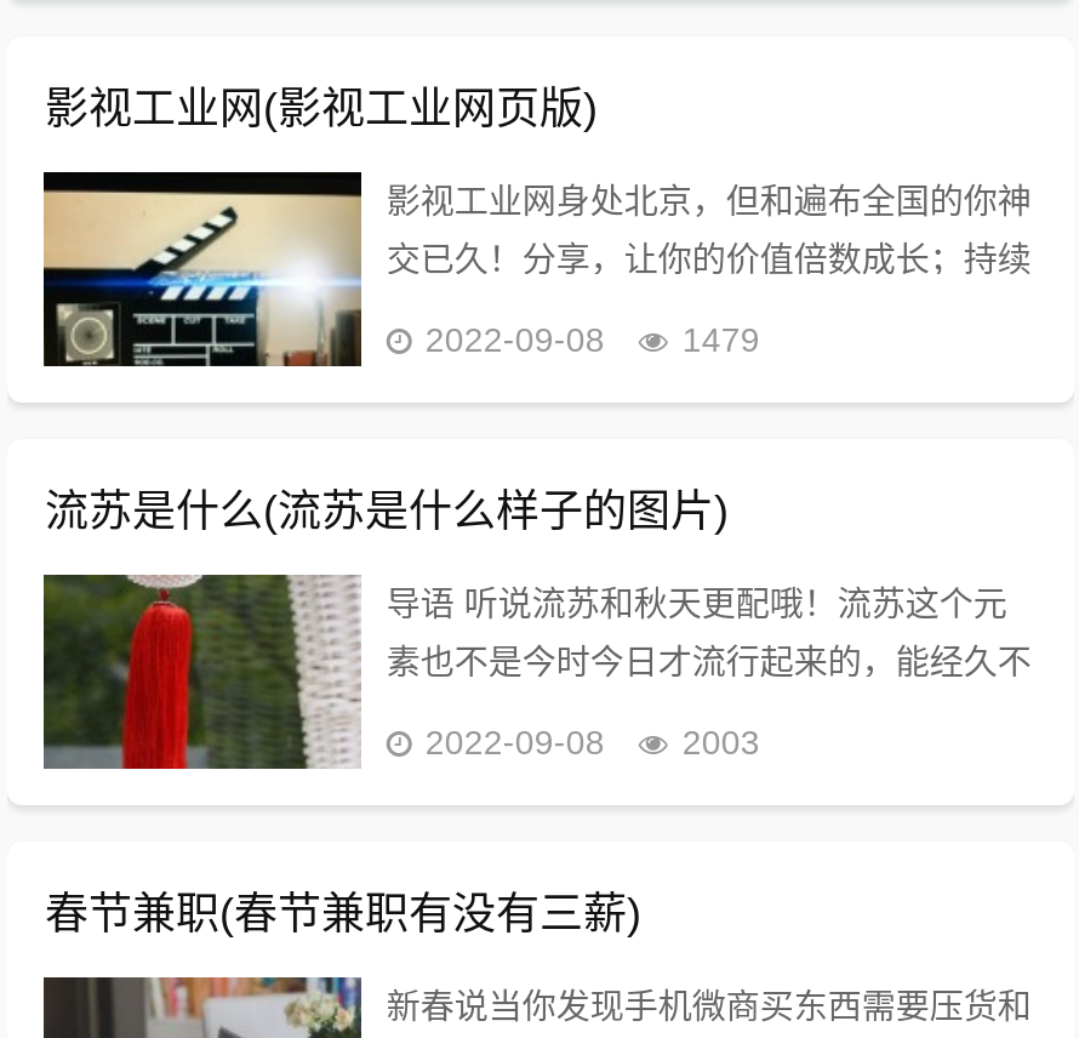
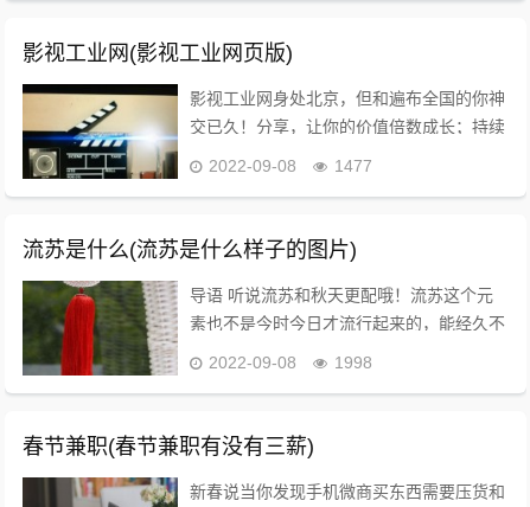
[425,320,760,359] 2022-09-08 1479 -> [209,156,373,175] 2022-09-08 1477
[425,723,760,762] 2022-09-08 2003 -> [209,353,373,372] 2022-09-08 1998

